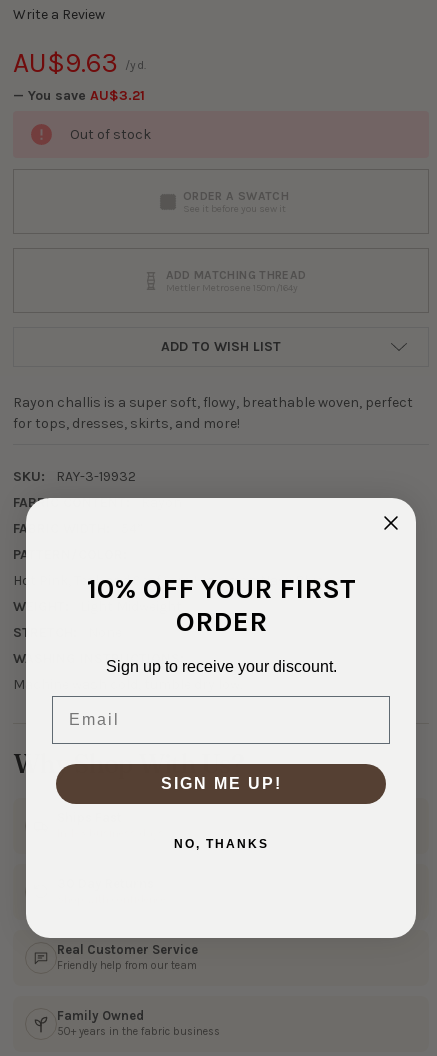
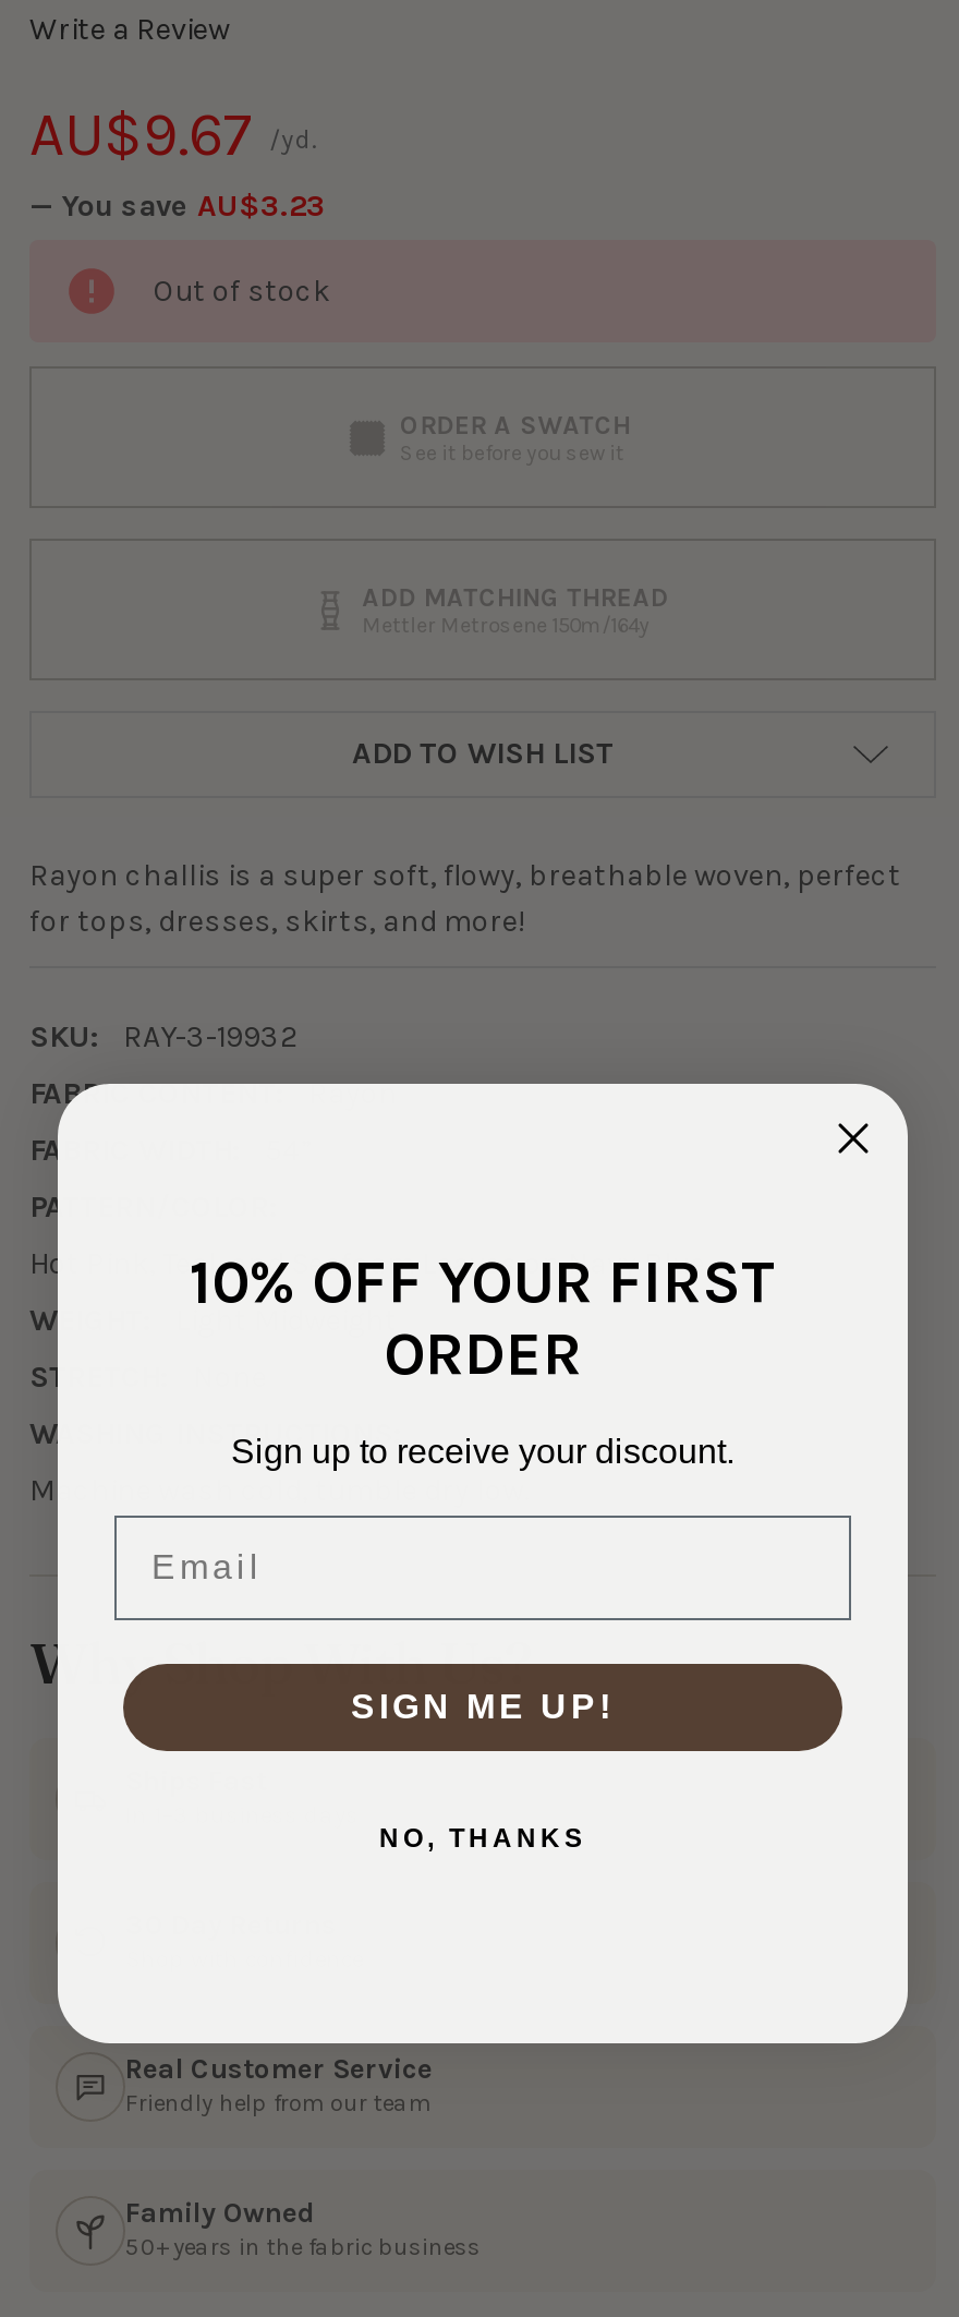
[13,46,145,104] AU$9.63 | — You save AU$3.21 -> [29,98,326,225] AU$9.67 | — You save AU$3.23

